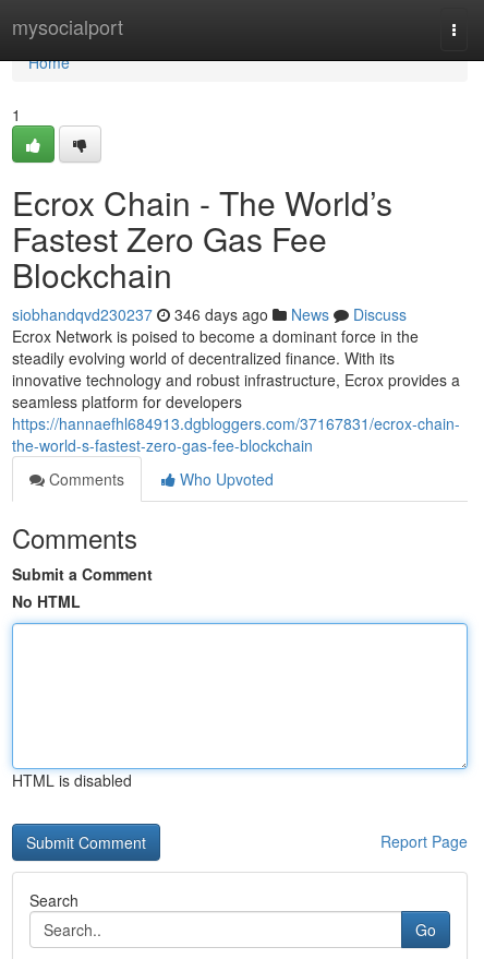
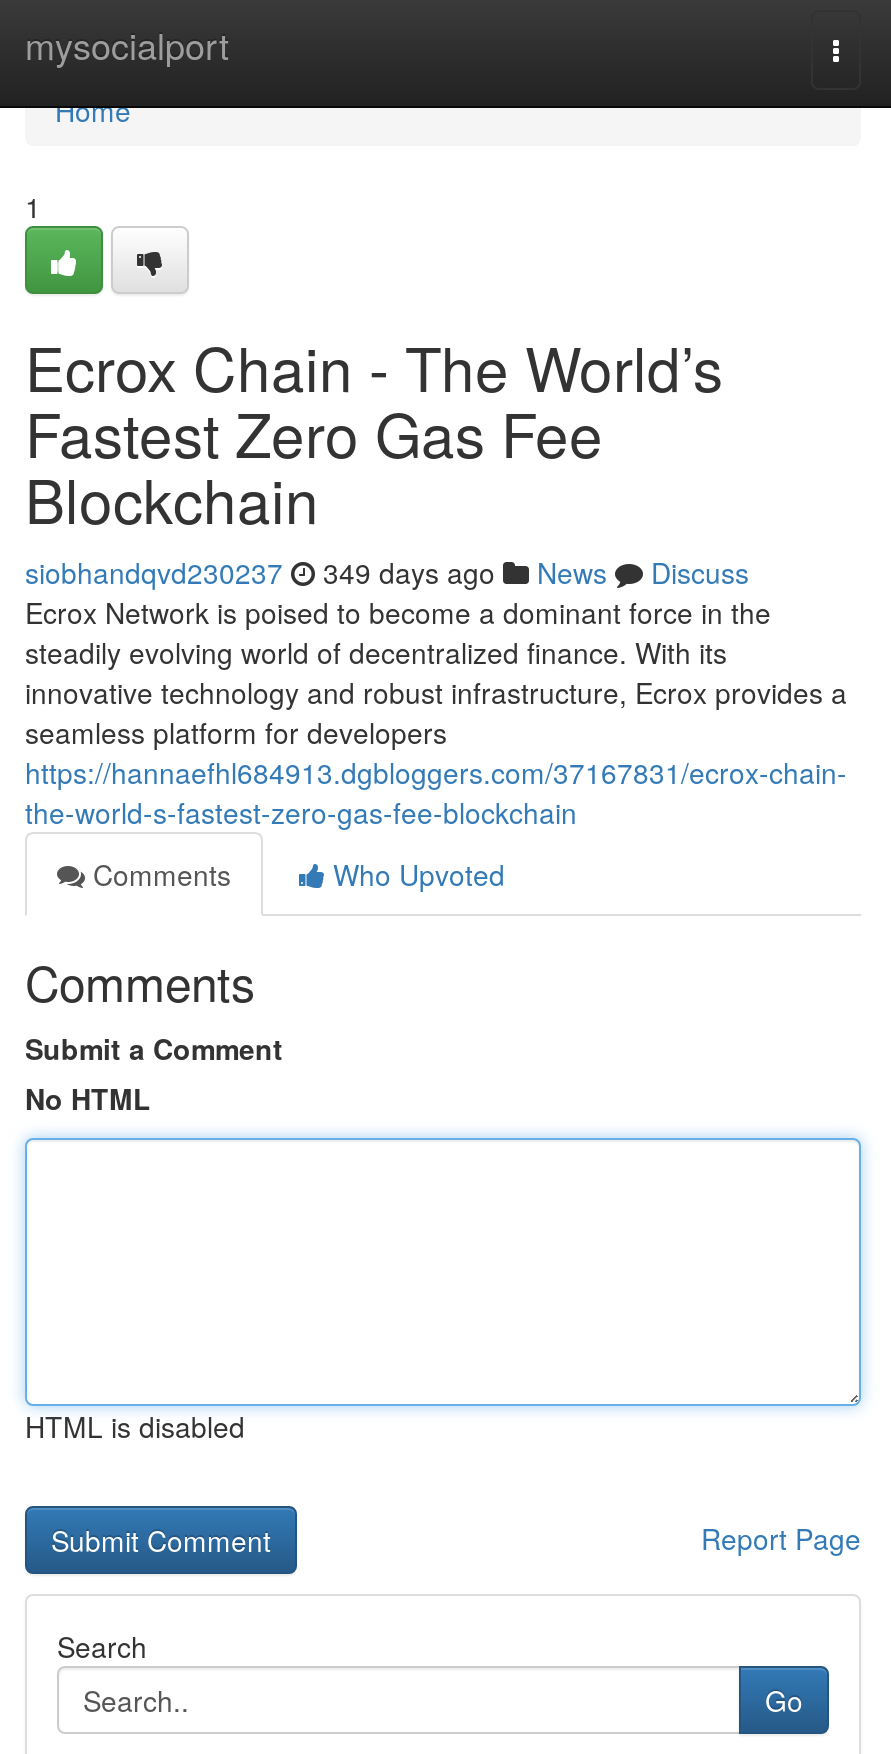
[12,303,407,325] siobhandqvd230237 346 days ago News Discuss -> [25,552,749,592] siobhandqvd230237 349 days ago News Discuss

